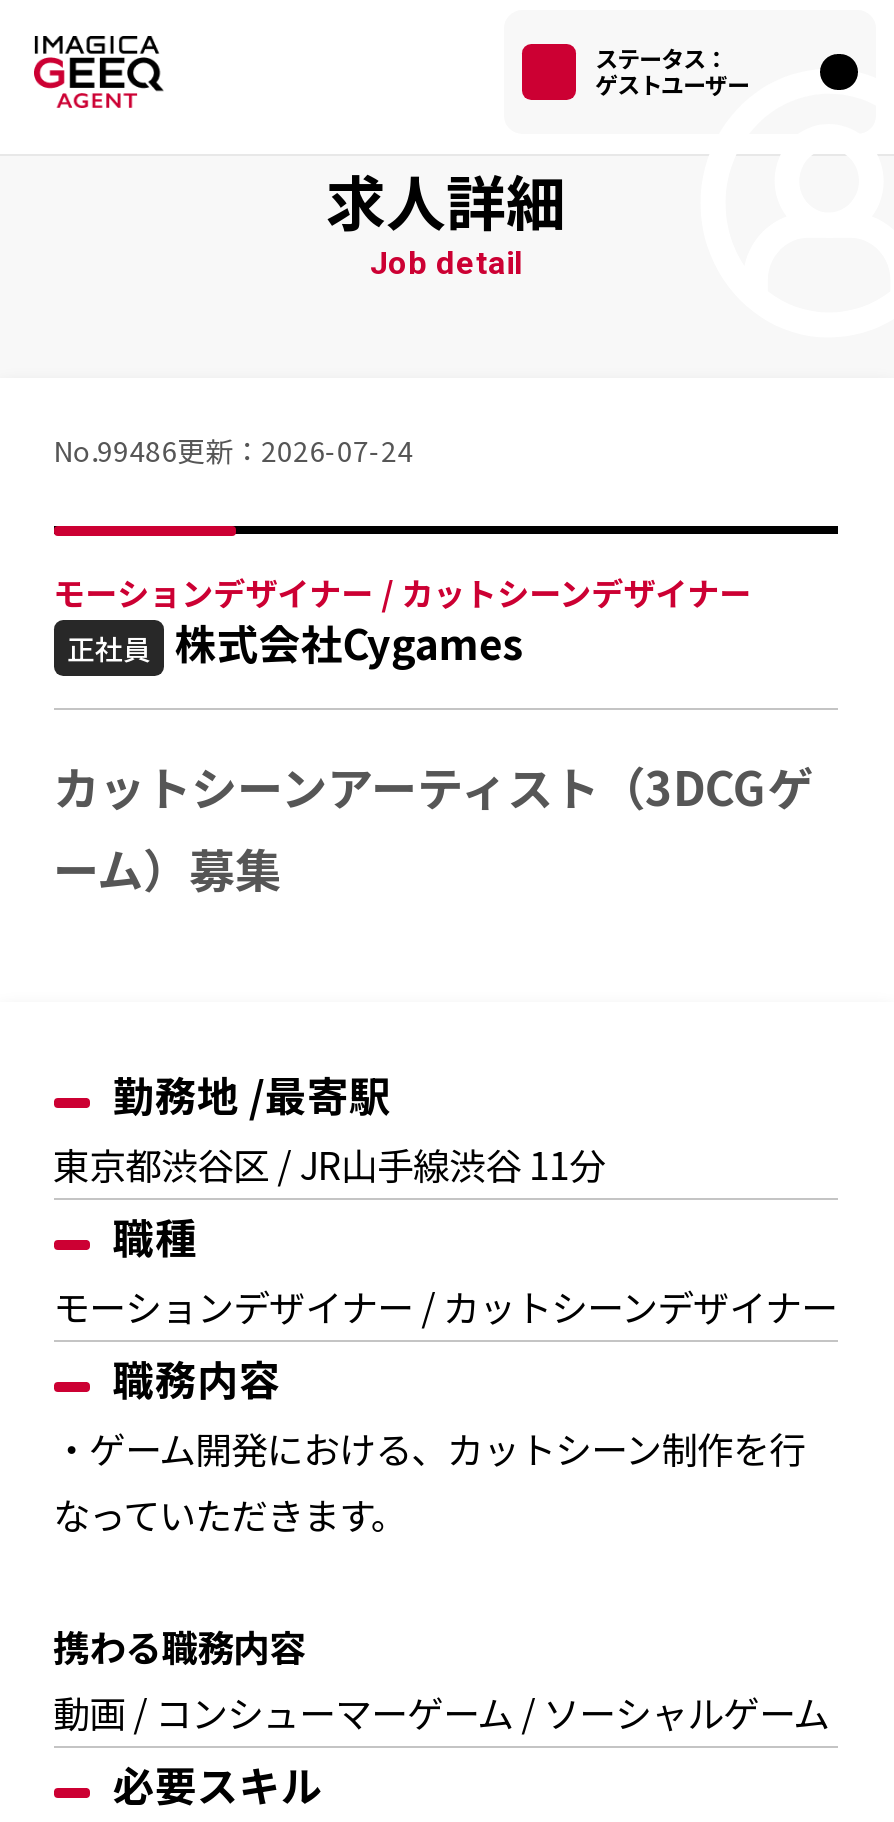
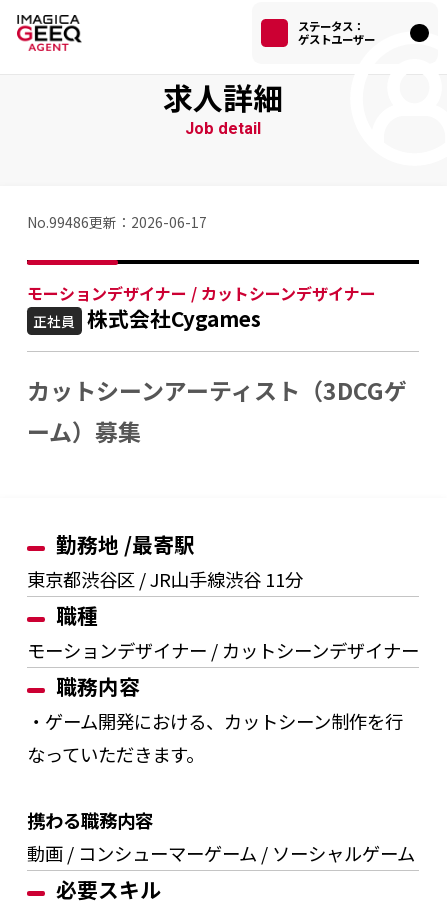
[53,431,413,471] No.99486更新：2026-07-24 -> [27,212,207,232] No.99486更新：2026-06-17

